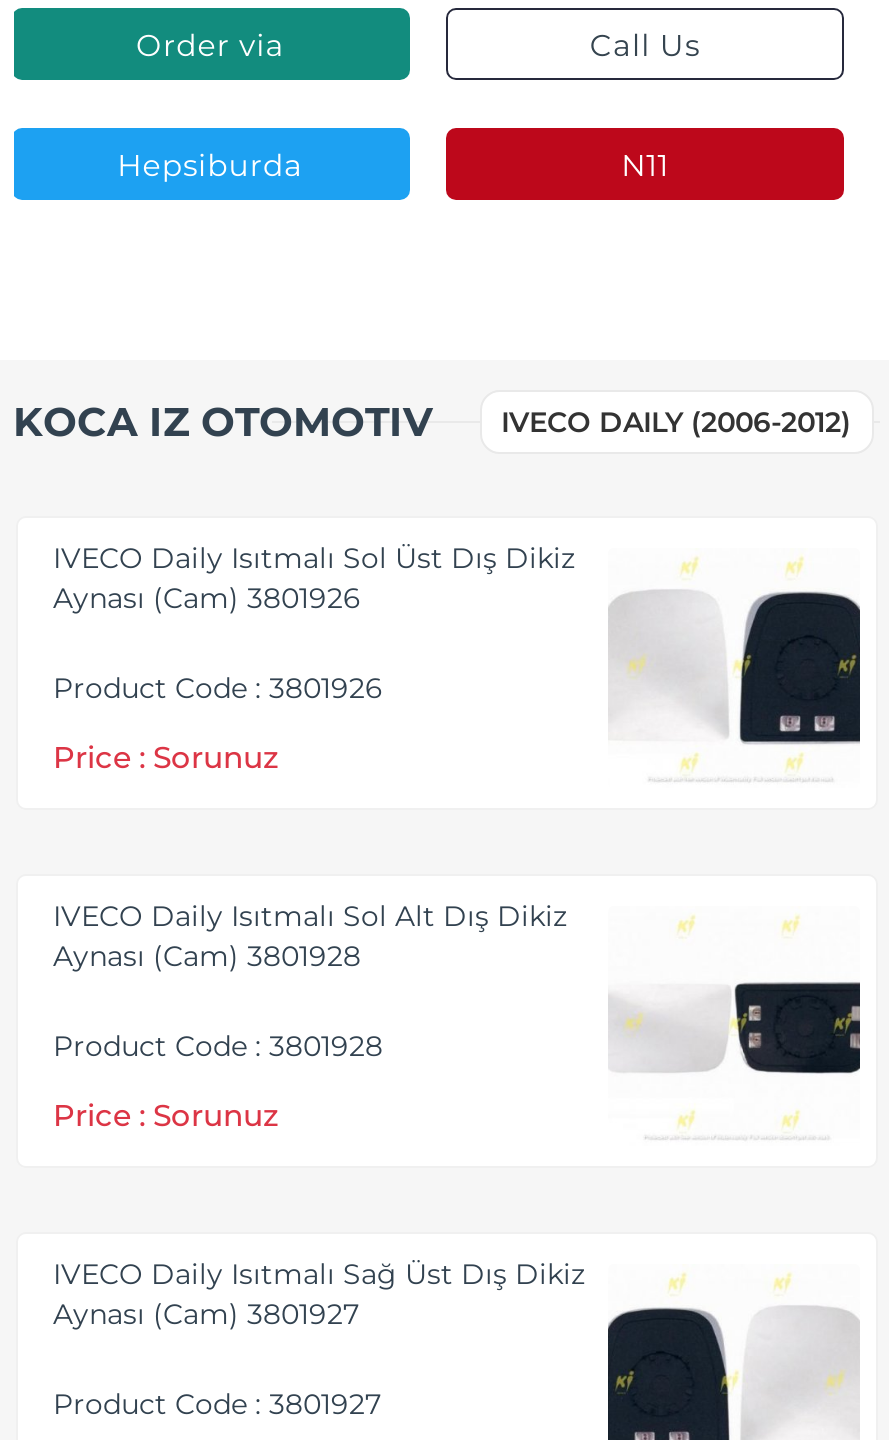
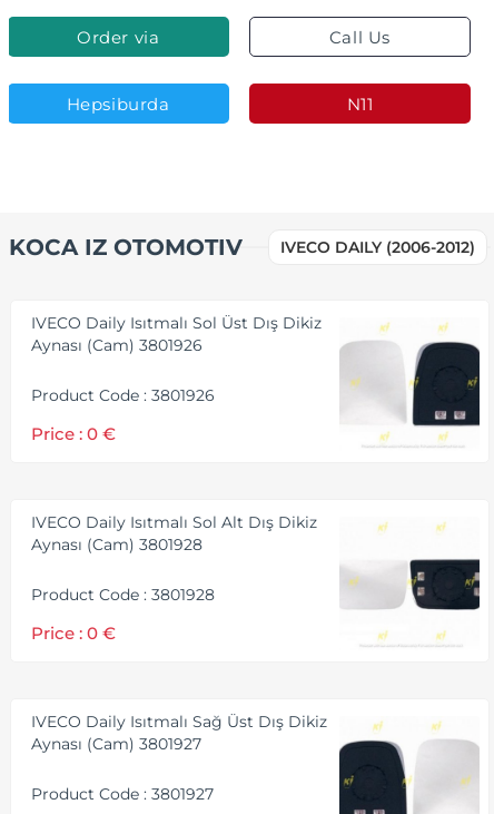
[53,739,279,777] Price : Sorunuz -> [31,423,115,445] Price : 0 €
[53,1097,279,1135] Price : Sorunuz -> [31,623,115,644] Price : 0 €

